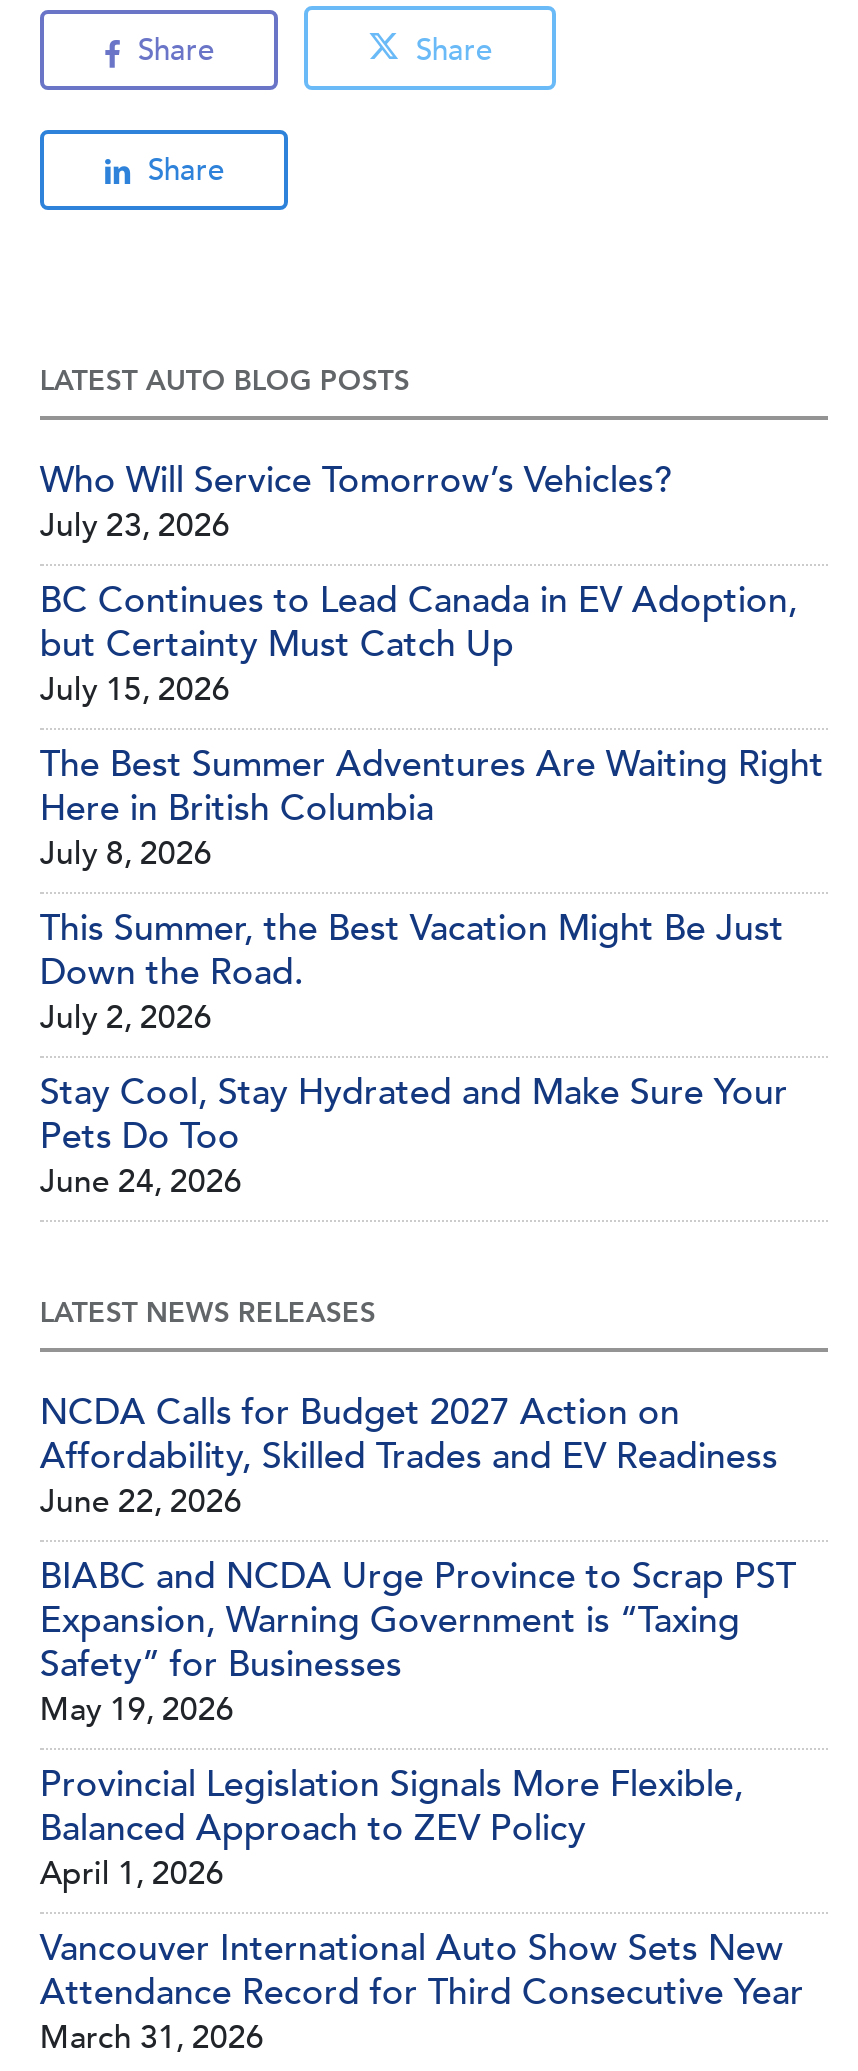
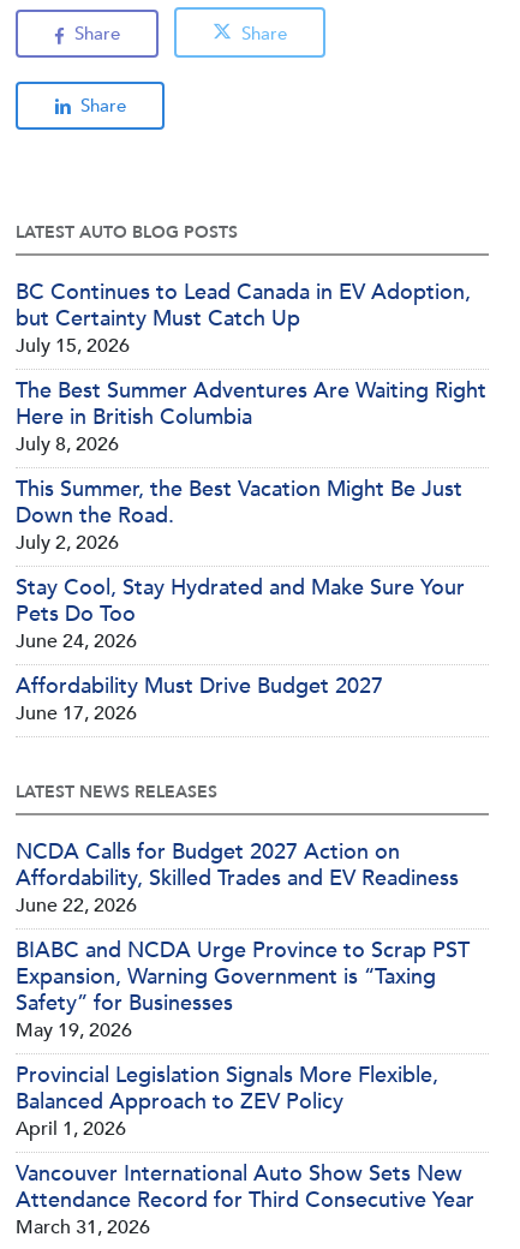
[40,456,672,548] Who Will Service Tomorrow’s Vehicles? | July 23, 2026 -> none
moved [40,576,824,1204] -> [15,277,486,655]: BC Continues to Lead Canada in EV Adoption, | but Certainty Must Catch Up | July 15, 2026 | ... | Pets Do Too | June 24, 2026
none -> [15,671,383,727] Affordability Must Drive Budget 2027 | June 17, 2026

